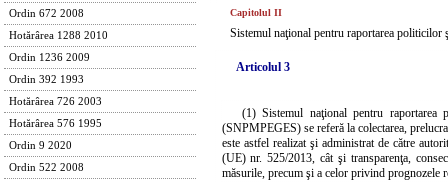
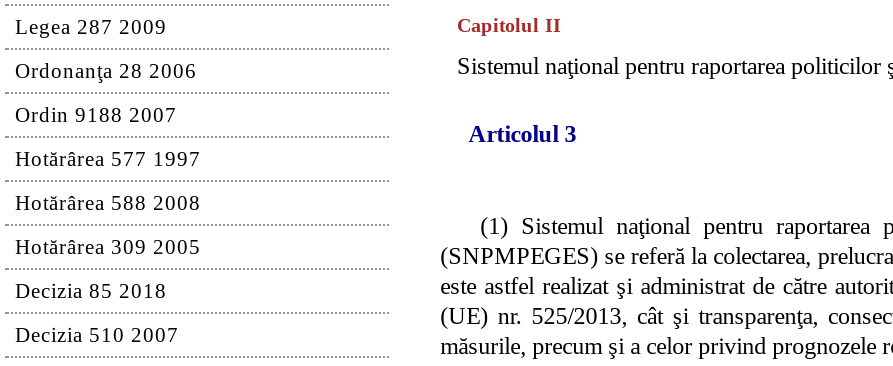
[9,8,84,19] Ordin 672 2008 -> [15,16,167,38] Legea 287 2009
[9,30,108,41] Hotărârea 1288 2010 -> [15,60,197,82] Ordonanţa 28 2006
[9,52,90,63] Ordin 1236 2009 -> [15,104,177,126] Ordin 9188 2007
[9,74,84,85] Ordin 392 1993 -> [15,148,201,170] Hotărârea 577 1997
[9,96,102,107] Hotărârea 726 2003 -> [15,192,201,214] Hotărârea 588 2008
[9,118,102,129] Hotărârea 576 1995 -> [15,236,201,258] Hotărârea 309 2005
[9,140,72,151] Ordin 9 2020 -> [15,280,167,302] Decizia 85 2018
[9,162,84,173] Ordin 522 2008 -> [15,324,179,346] Decizia 510 2007

